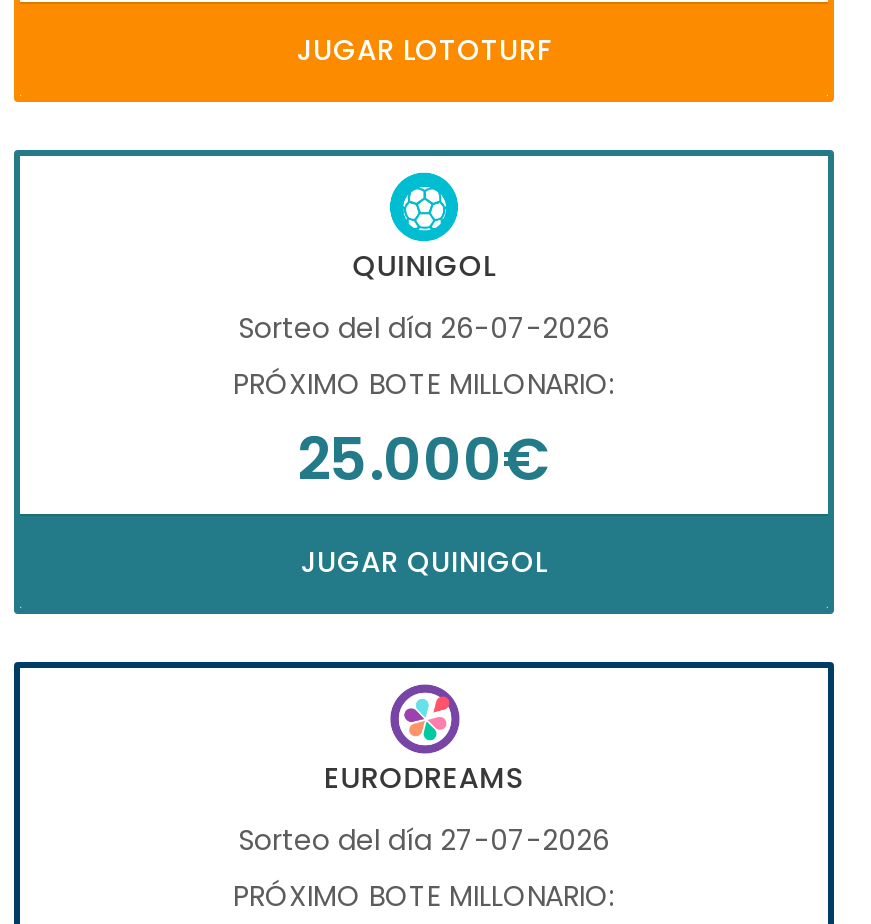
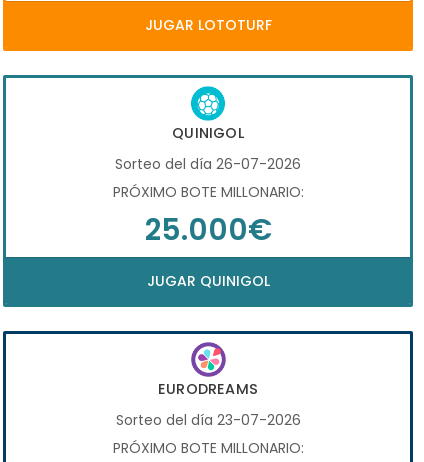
[238,820,610,860] Sorteo del día 27-07-2026 -> [115,410,300,430] Sorteo del día 23-07-2026

